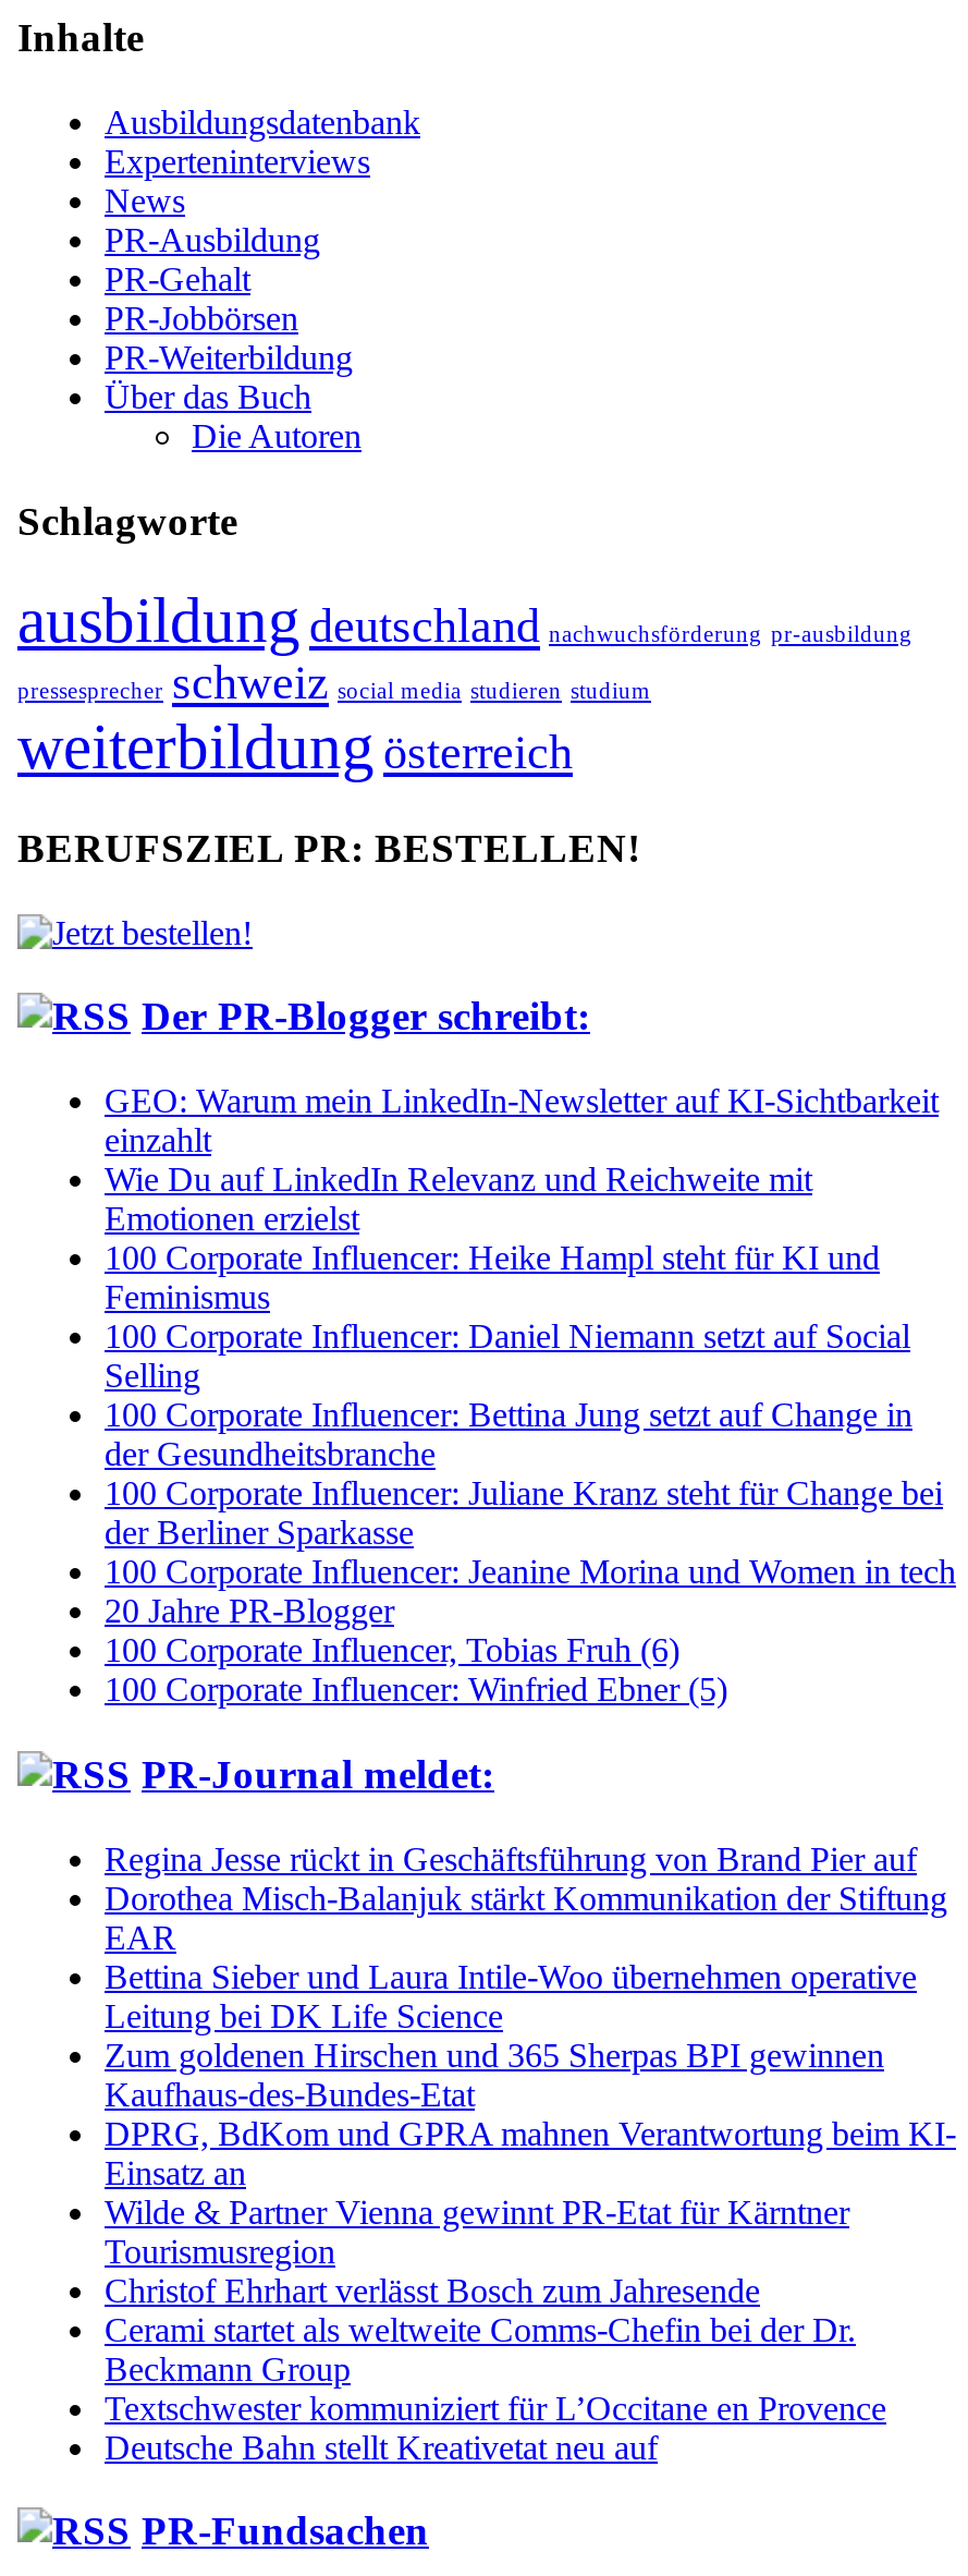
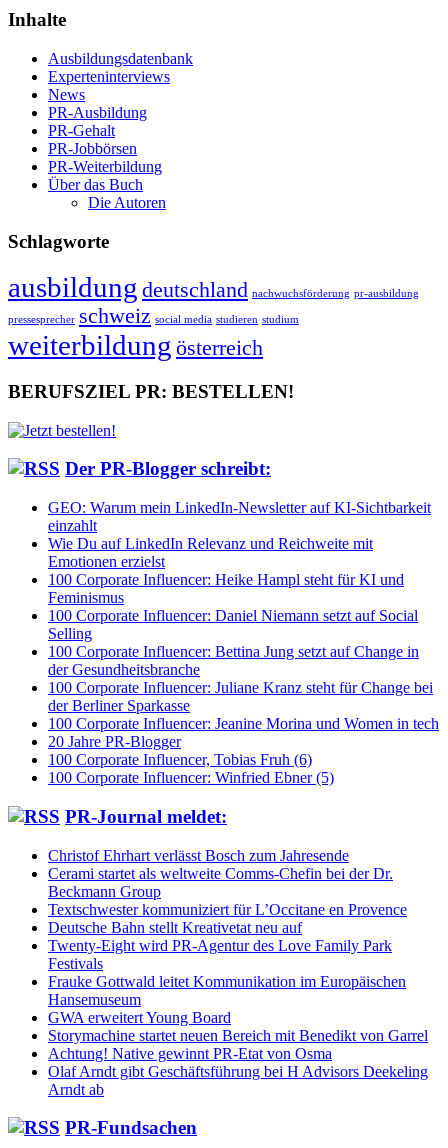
[105,1840,956,2269] Regina Jesse rückt in Geschäftsführung von Brand Pier auf | Dorothea Misch-Balanjuk stärkt Kommunikation der Stiftung | EAR | Bettina Sieber und Laura Intile-Woo übernehmen operative | Leitung bei DK Life Science | Zum goldenen Hirschen und 365 Sherpas BPI gewinnen | Kaufhaus-des-Bundes-Etat | DPRG, BdKom und GPRA mahnen Verantwortung beim KI- | Einsatz an | Wilde & Partner Vienna gewinnt PR-Etat für Kärntner | Tourismusregion -> none
moved [105,2271,886,2465] -> [48,847,407,936]: Christof Ehrhart verlässt Bosch zum Jahresende | Cerami startet als weltweite Comms-Chefin bei der Dr. | Beckmann Group | Textschwester kommuniziert für L’Occitane en Provence | Deutsche Bahn stellt Kreativetat neu auf
none -> [48,937,428,1098] Twenty-Eight wird PR-Agentur des Love Family Park | Festivals | Frauke Gottwald leitet Kommunikation im Europäischen | Hansemuseum | GWA erweitert Young Board | Storymachine startet neuen Bereich mit Benedikt von Garrel | Achtung! Native gewinnt PR-Etat von Osma | Olaf Arndt gibt Geschäftsführung bei H Advisors Deekeling | Arndt ab

